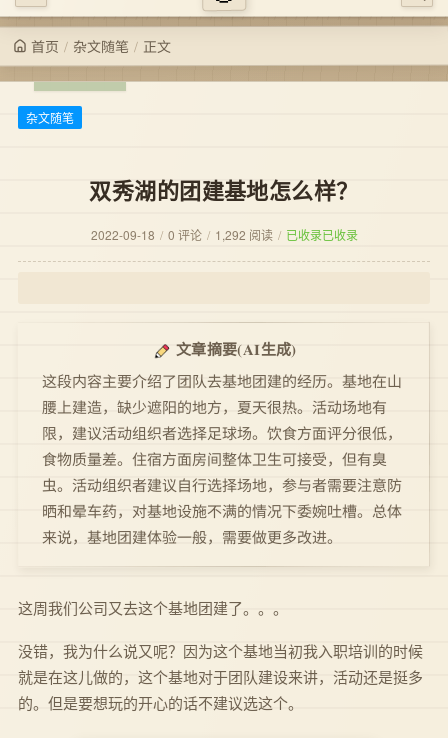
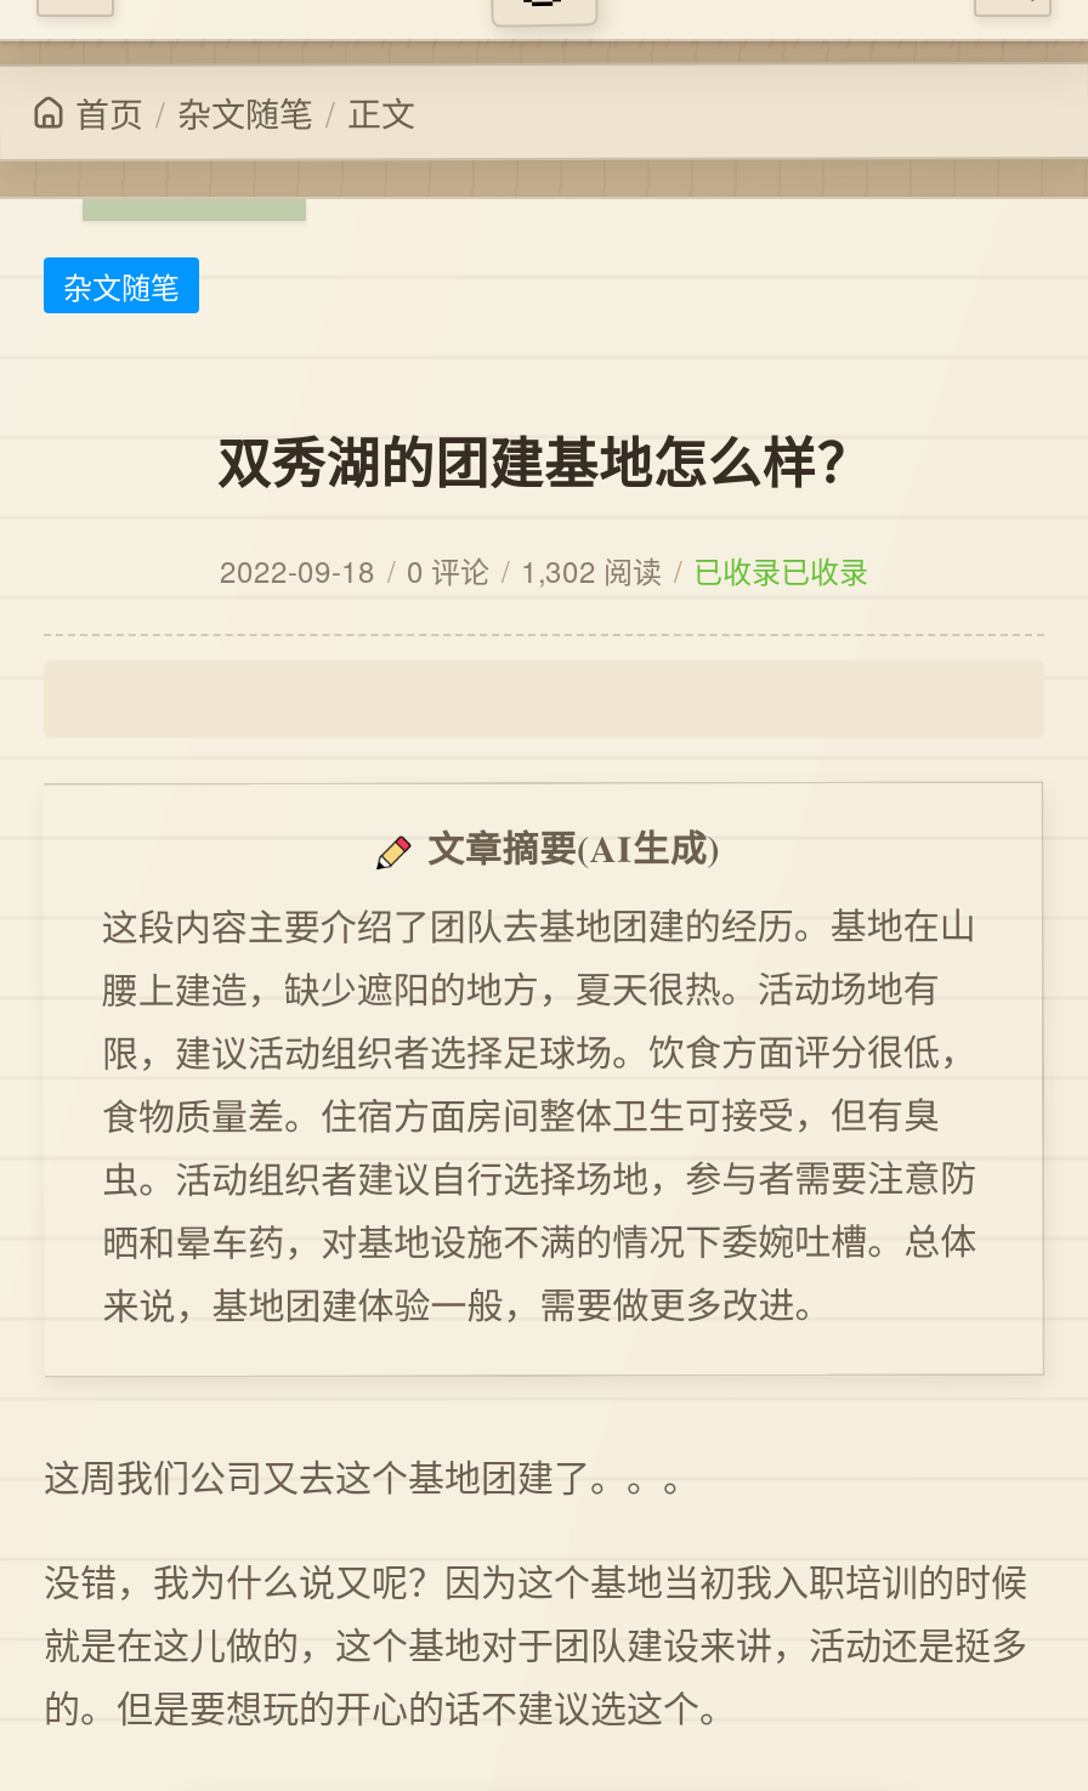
[90,226,357,243] 2022-09-18 / 0 评论 / 1,292 阅读 / 已收录已收录 -> [220,549,868,590] 2022-09-18 / 0 评论 / 1,302 阅读 / 已收录已收录

